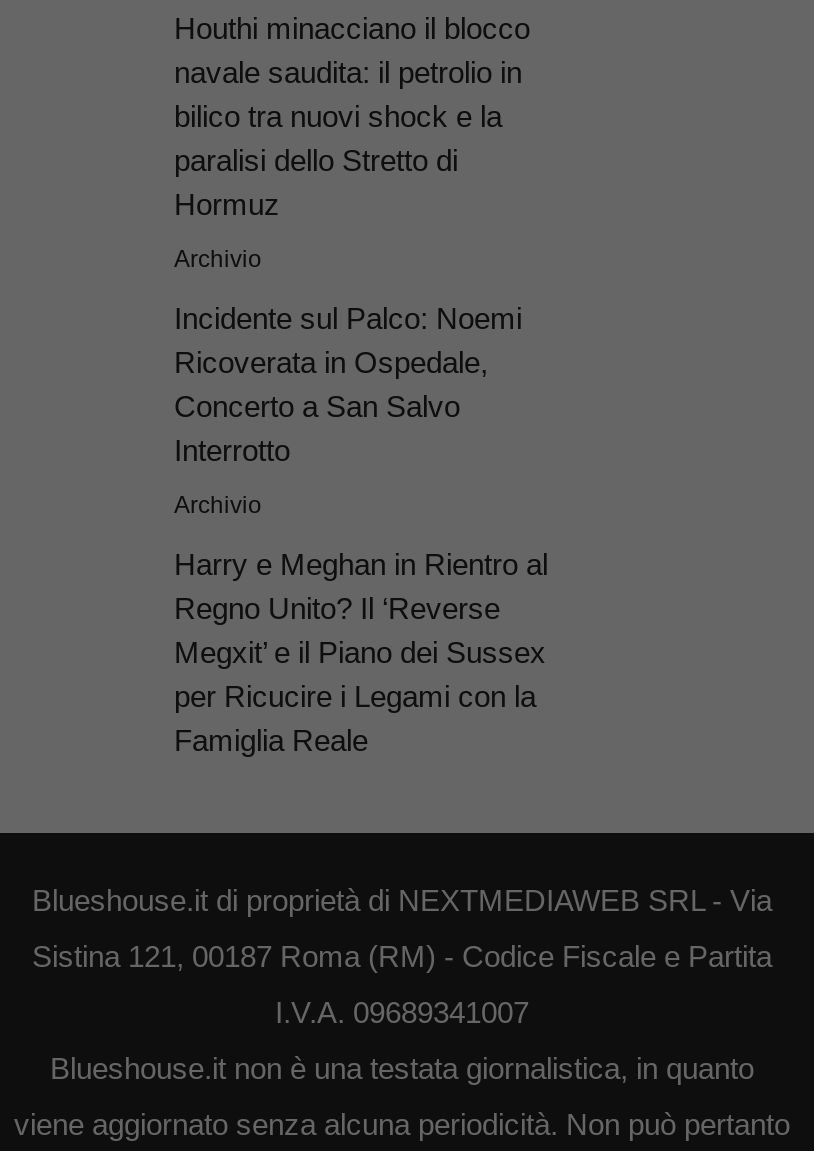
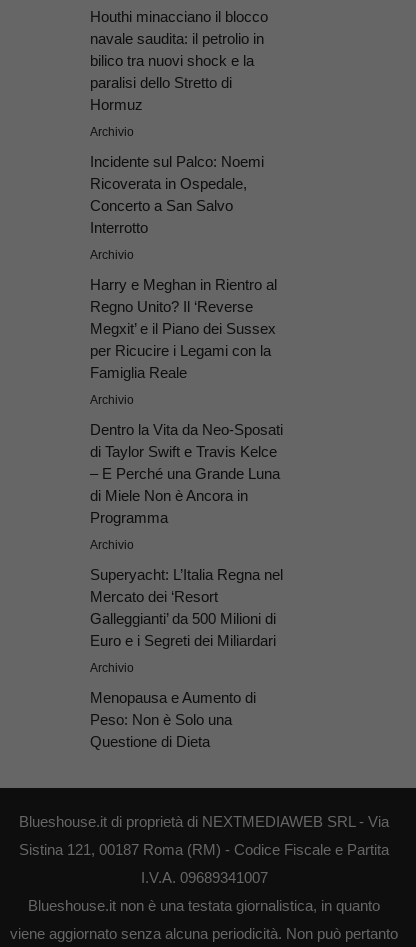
none -> [90,393,283,750] Archivio | Dentro la Vita da Neo-Sposati | di Taylor Swift e Travis Kelce | – E Perché una Grande Luna | di Miele Non è Ancora in | Programma | Archivio | Superyacht: L’Italia Regna nel | Mercato dei ‘Resort | Galleggianti’ da 500 Milioni di | Euro e i Segreti dei Miliardari | Archivio | Menopausa e Aumento di | Peso: Non è Solo una | Questione di Dieta

